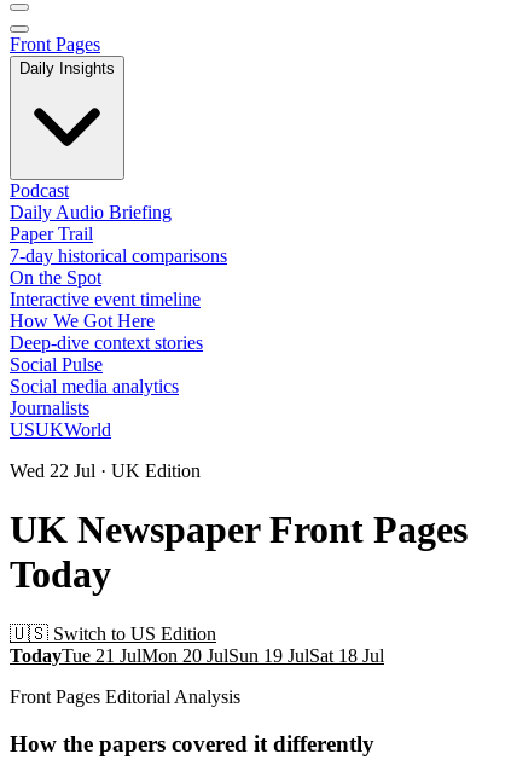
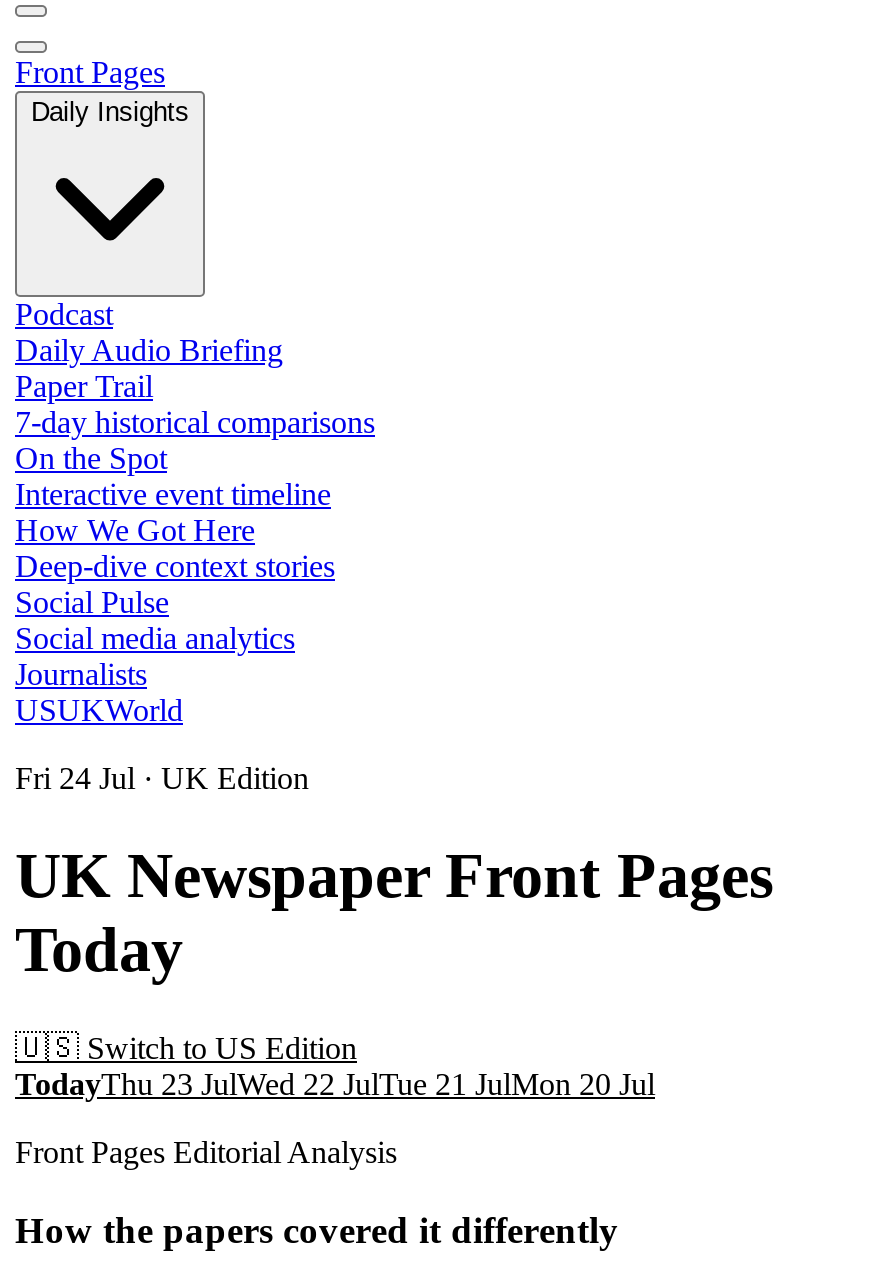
[10,460,201,481] Wed 22 Jul · UK Edition -> [15,761,309,795] Fri 24 Jul · UK Edition
[10,645,384,666] TodayTue 21 JulMon 20 JulSun 19 JulSat 18 Jul -> [15,1067,655,1101] TodayThu 23 JulWed 22 JulTue 21 JulMon 20 Jul

